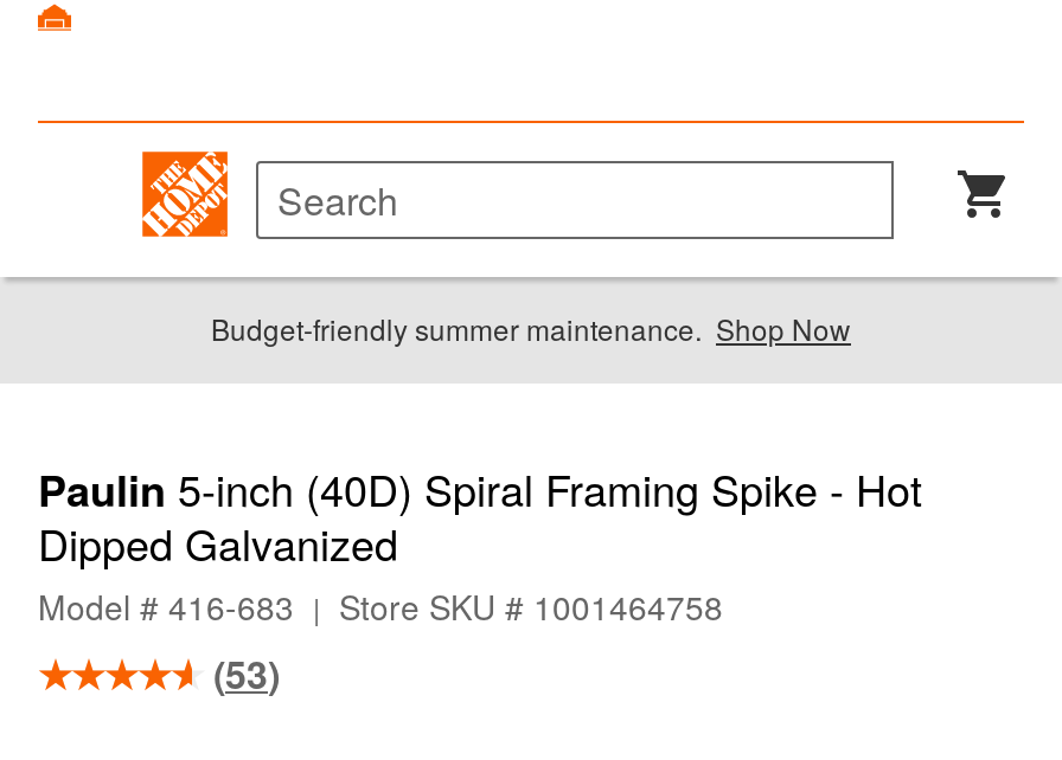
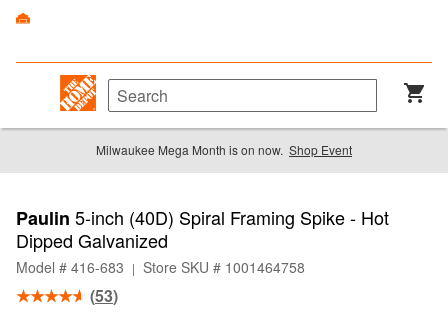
[211,309,851,349] Budget-friendly summer maintenance. Shop Now -> [96,141,352,158] Milwaukee Mega Month is on now. Shop Event

